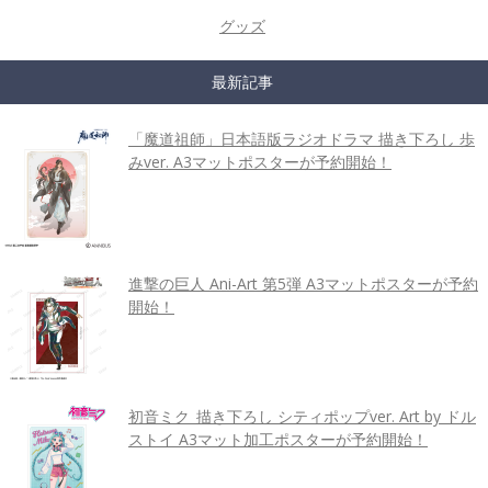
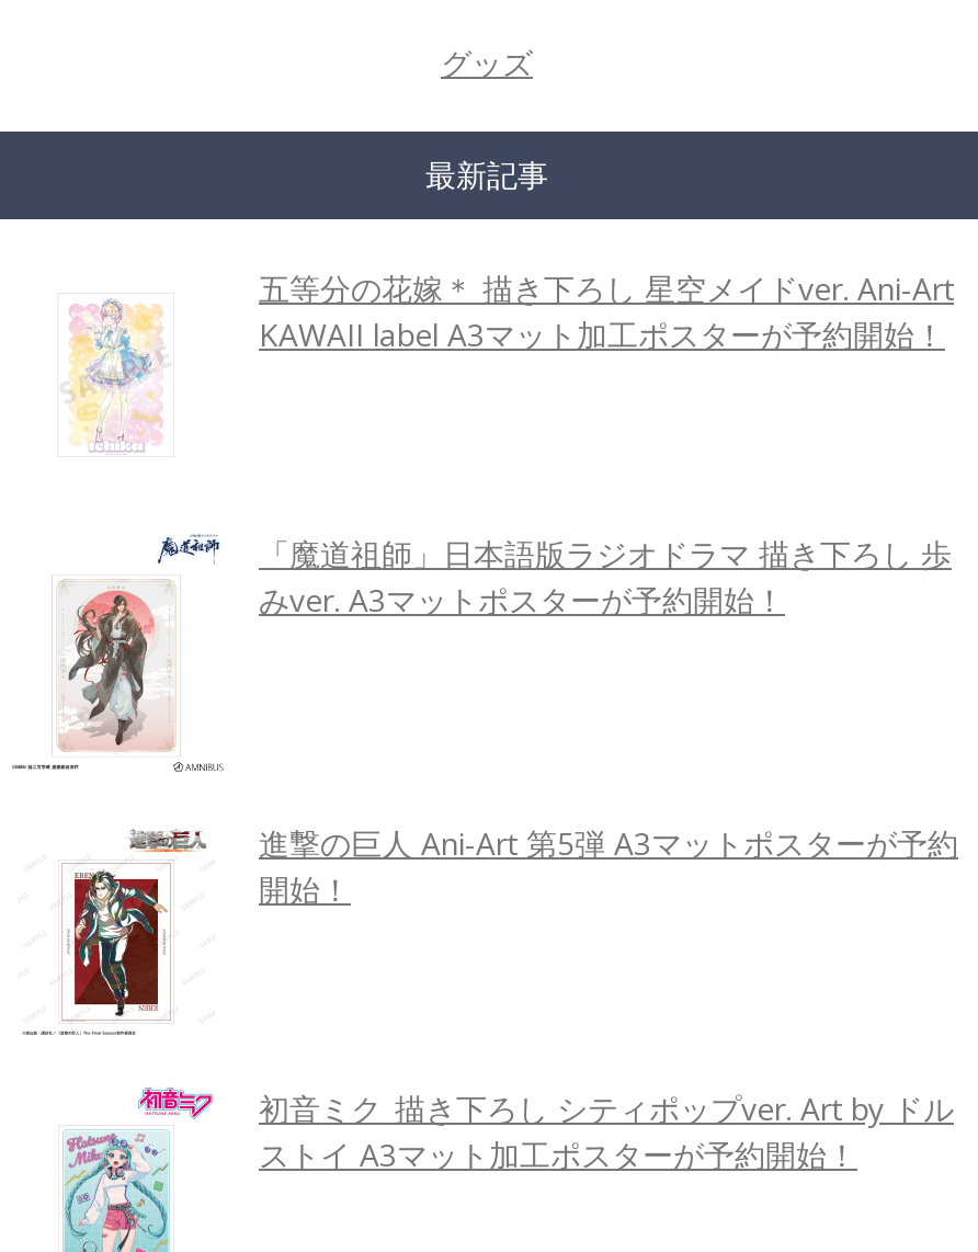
none -> [57,267,954,485] [image] | 五等分の花嫁＊ 描き下ろし 星空メイドver. Ani-Art | KAWAII label A3マット加工ポスターが予約開始！

